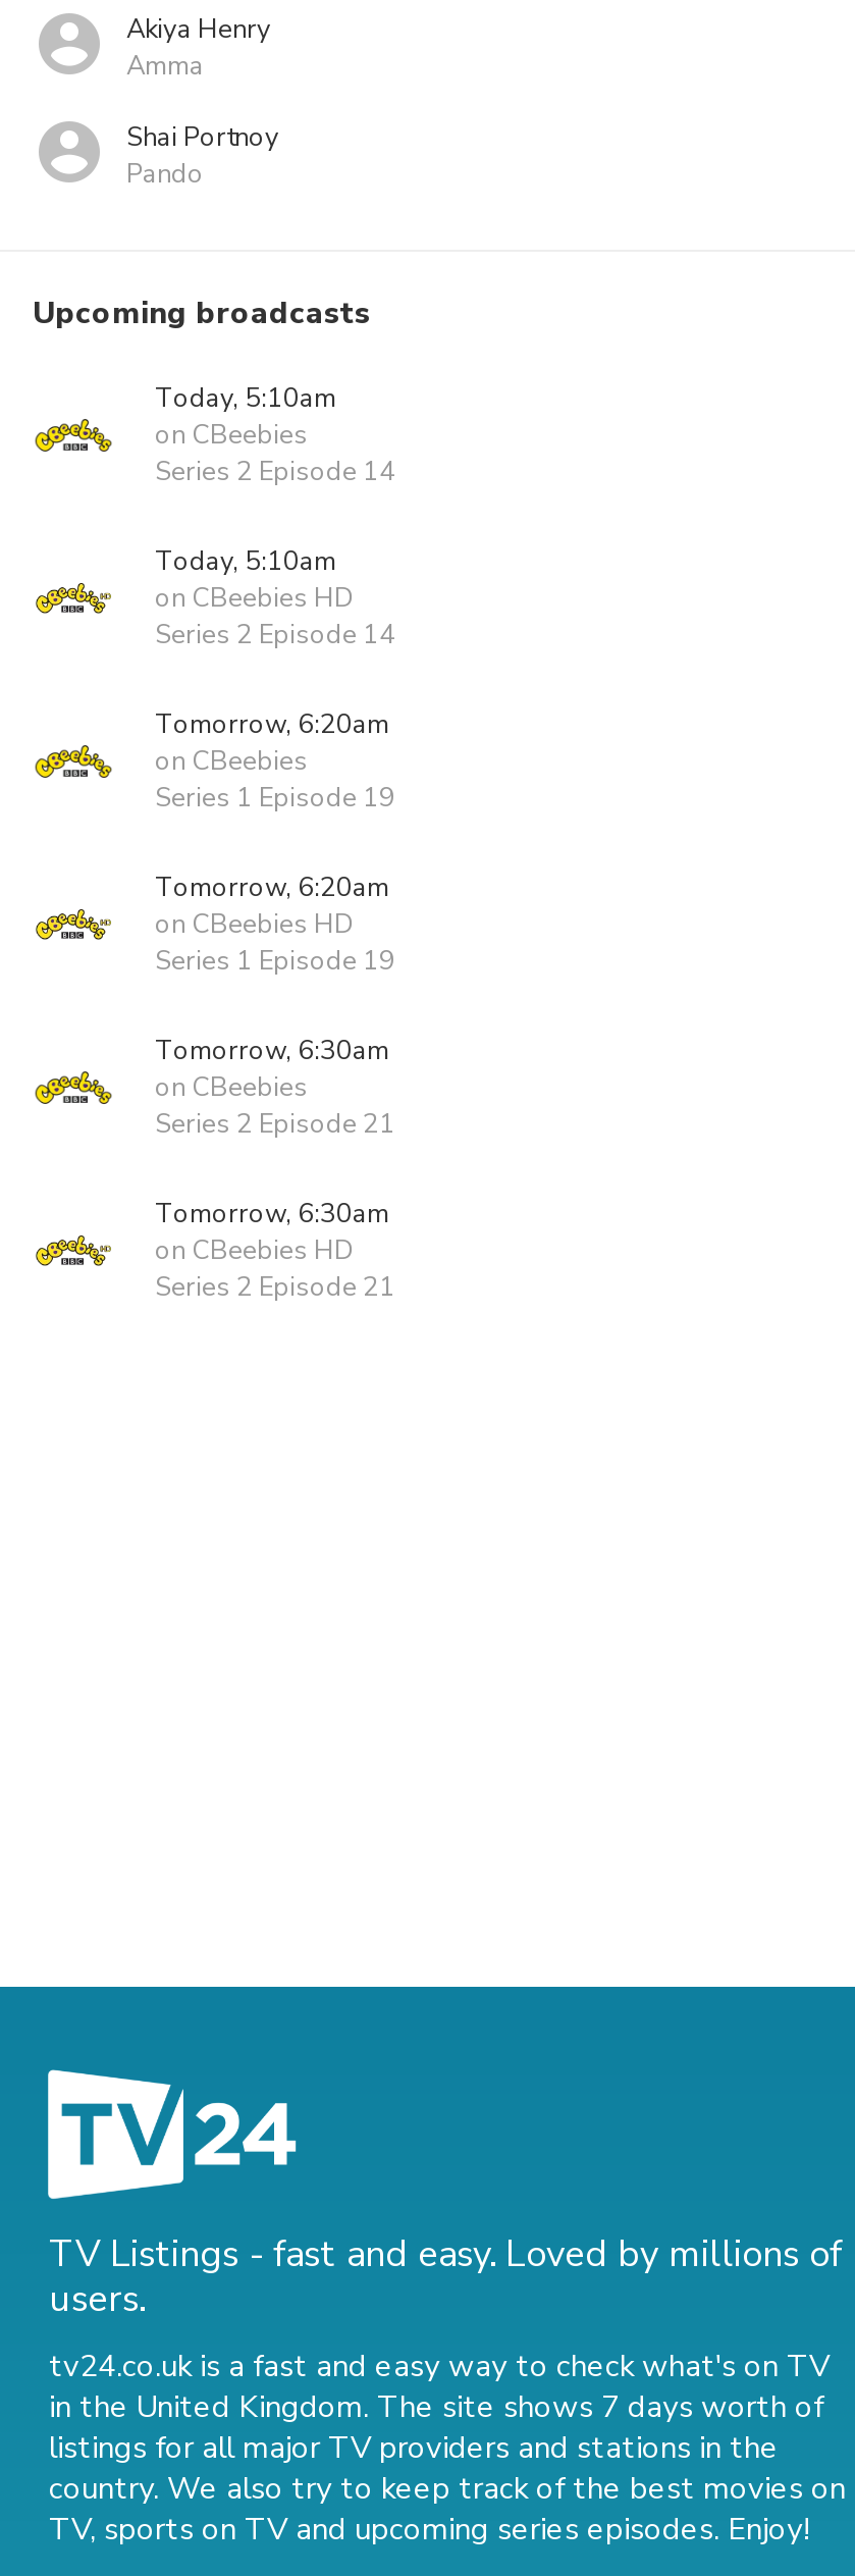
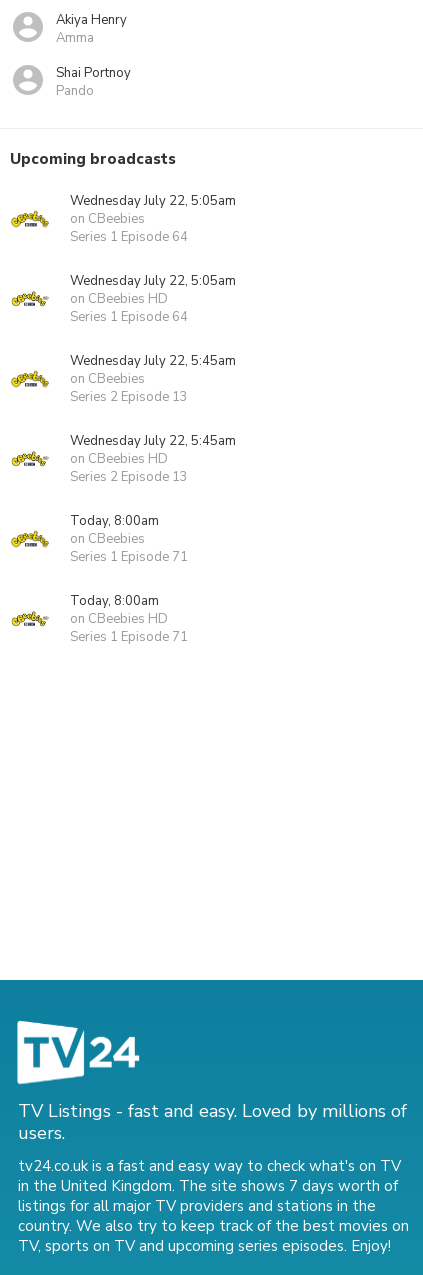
[155,380,336,417] Today, 5:10am -> [70,192,236,210] Wednesday July 22, 5:05am
[155,454,395,490] Series 2 Episode 14 -> [70,228,188,246] Series 1 Episode 64
[155,543,336,580] Today, 5:10am -> [70,272,236,290] Wednesday July 22, 5:05am
[155,617,395,653] Series 2 Episode 14 -> [70,308,188,326] Series 1 Episode 64
[155,706,389,743] Tomorrow, 6:20am -> [70,352,236,370] Wednesday July 22, 5:45am
[155,780,395,817] Series 1 Episode 19 -> [70,388,188,406] Series 2 Episode 13
[155,870,389,906] Tomorrow, 6:20am -> [70,432,236,450] Wednesday July 22, 5:45am
[155,943,395,980] Series 1 Episode 19 -> [70,468,188,486] Series 2 Episode 13
[155,1033,389,1069] Tomorrow, 6:30am -> [70,512,159,530] Today, 8:00am
[155,1106,395,1143] Series 2 Episode 21 -> [70,548,188,566] Series 1 Episode 71
[155,1196,389,1232] Tomorrow, 6:30am -> [70,592,159,610] Today, 8:00am
[155,1269,395,1306] Series 2 Episode 21 -> [70,628,188,646] Series 1 Episode 71

